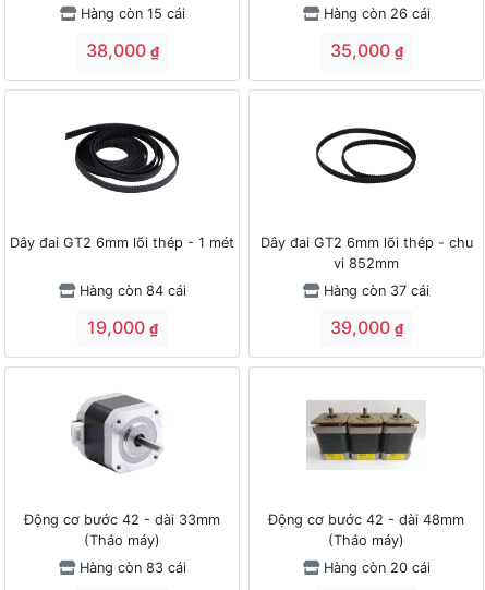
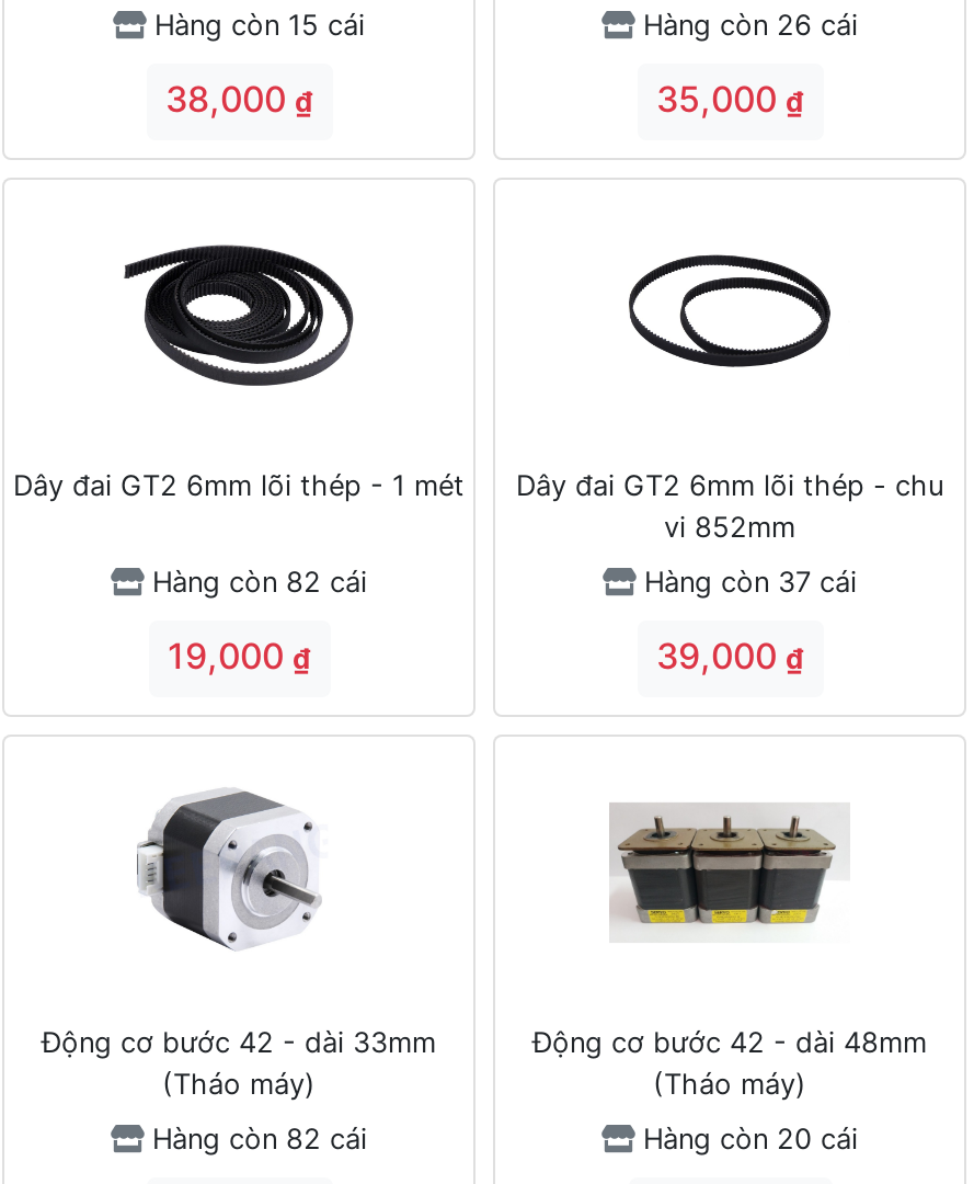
[79,283,186,299] Hàng còn 84 cái -> [152,566,367,599] Hàng còn 82 cái
[79,560,186,576] Hàng còn 83 cái -> [152,1123,367,1156] Hàng còn 82 cái

